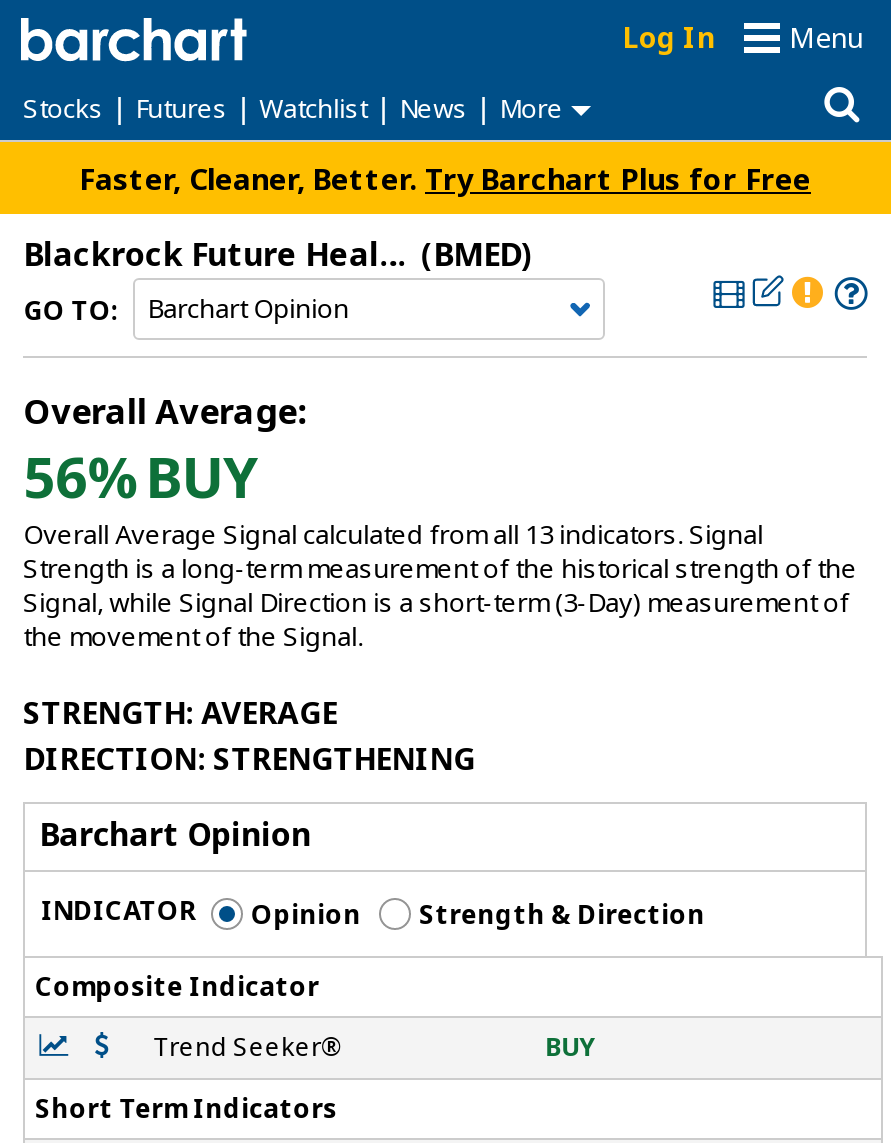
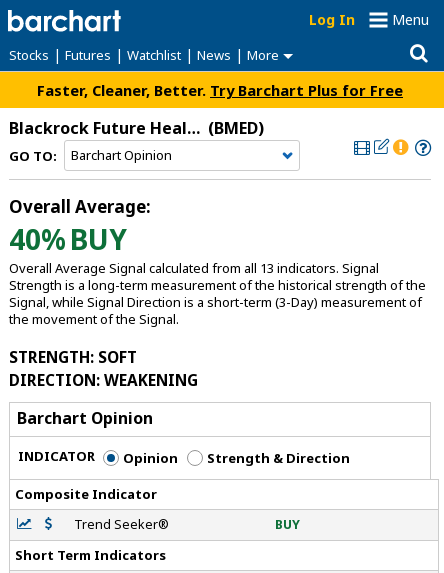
[23,438,259,514] 56% BUY -> [9,220,127,258] 40% BUY
[23,691,337,733] STRENGTH: AVERAGE -> [9,346,137,367] STRENGTH: SOFT
[23,737,475,779] DIRECTION: STRENGTHENING -> [9,369,198,390] DIRECTION: WEAKENING

